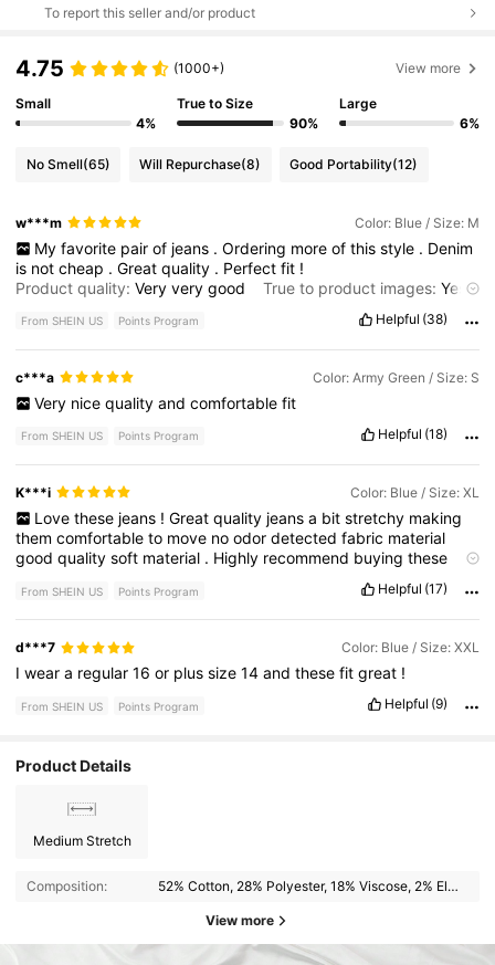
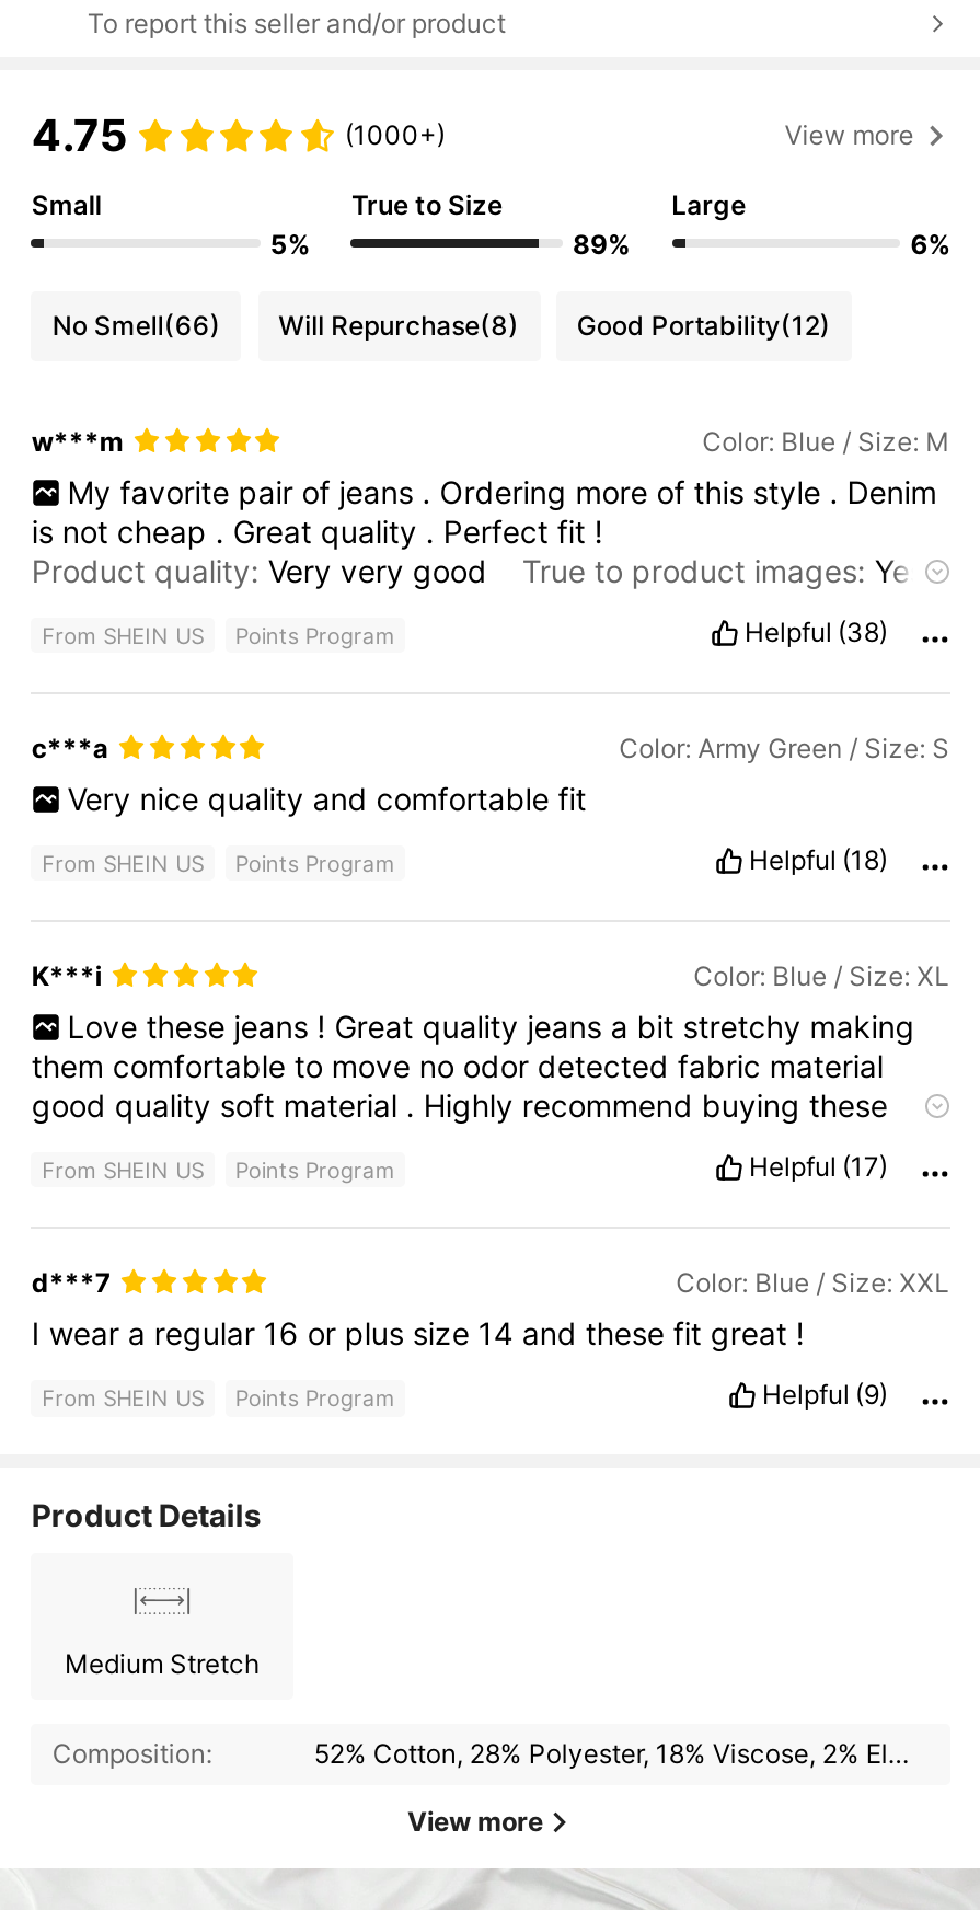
[136,115,156,131] 4% -> [270,227,310,260] 5%
[289,115,318,131] 90% -> [573,227,630,260] 89%
[26,156,418,173] No Smell(65) Will Repurchase(8) Good Portability(12) -> [52,309,831,342] No Smell(66) Will Repurchase(8) Good Portability(12)

